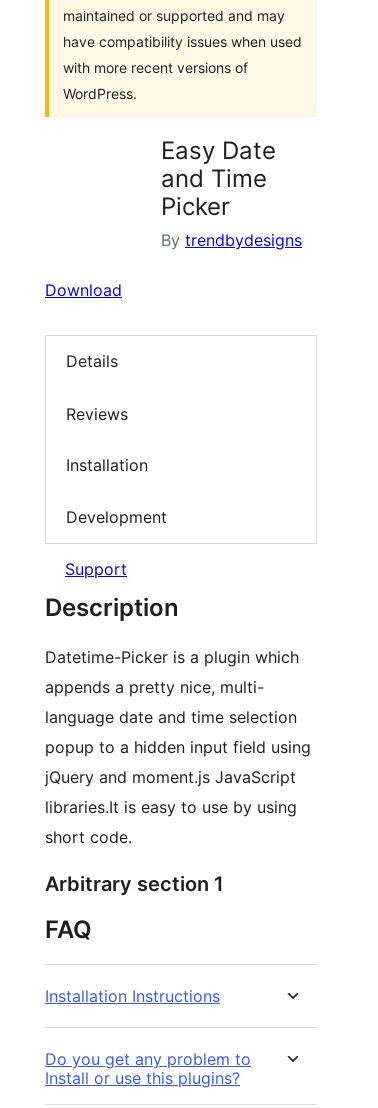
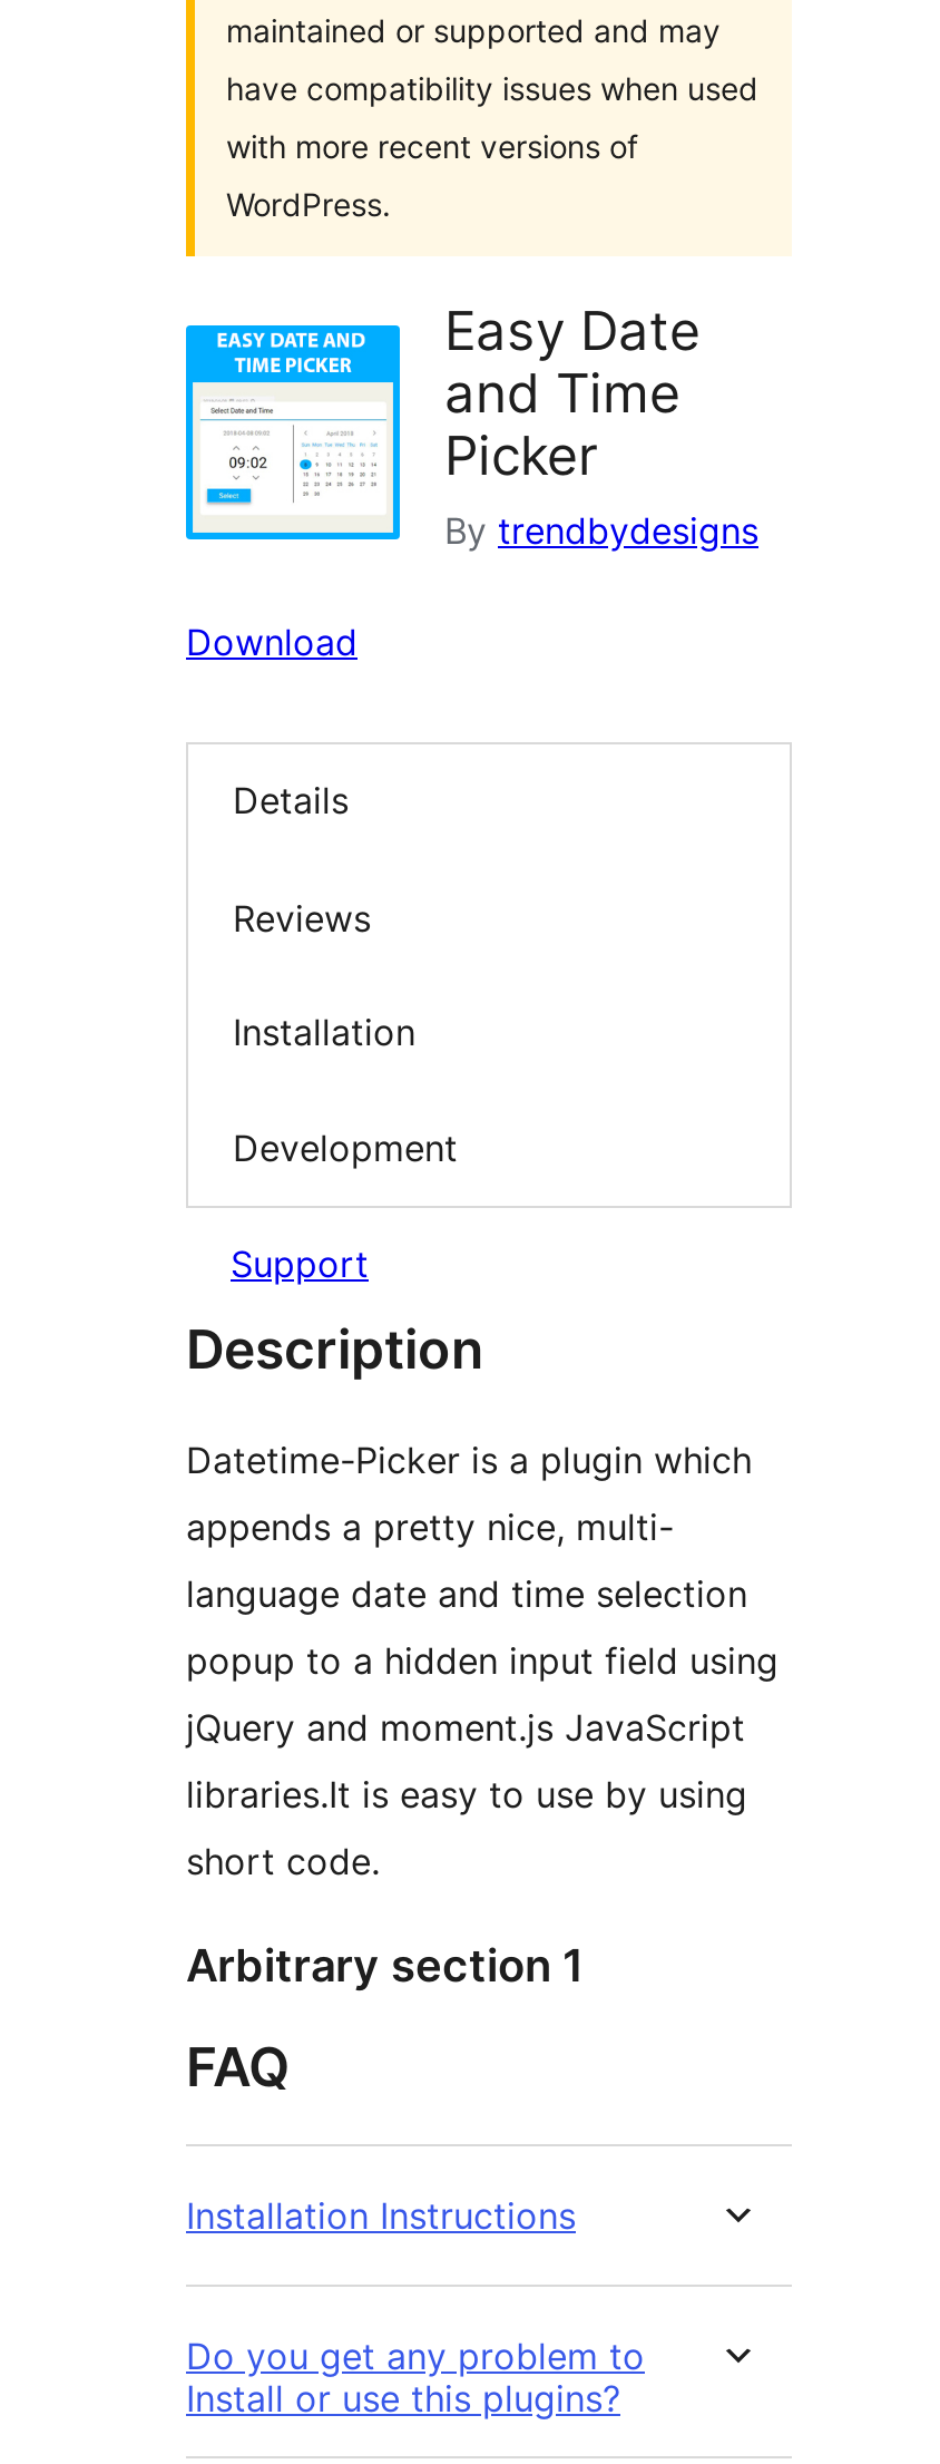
none -> [184,323,402,542] [image]

